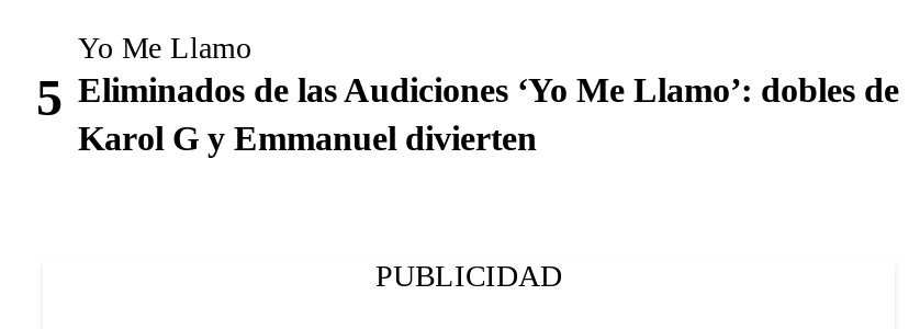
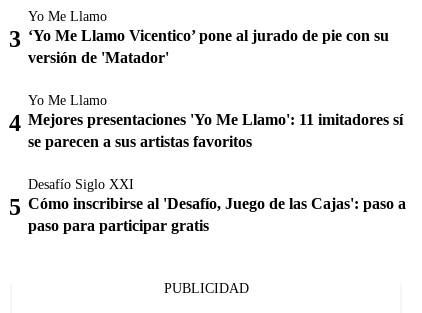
[78,71,899,157] Eliminados de las Audiciones ‘Yo Me Llamo’: dobles de | Karol G y Emmanuel divierten -> [28,27,406,234] ‘Yo Me Llamo Vicentico’ pone al jurado de pie con su | versión de 'Matador' | Yo Me Llamo | Mejores presentaciones 'Yo Me Llamo': 11 imitadores sí | se parecen a sus artistas favoritos | Desafío Siglo XXI | Cómo inscribirse al 'Desafío, Juego de las Cajas': paso a | paso para participar gratis

